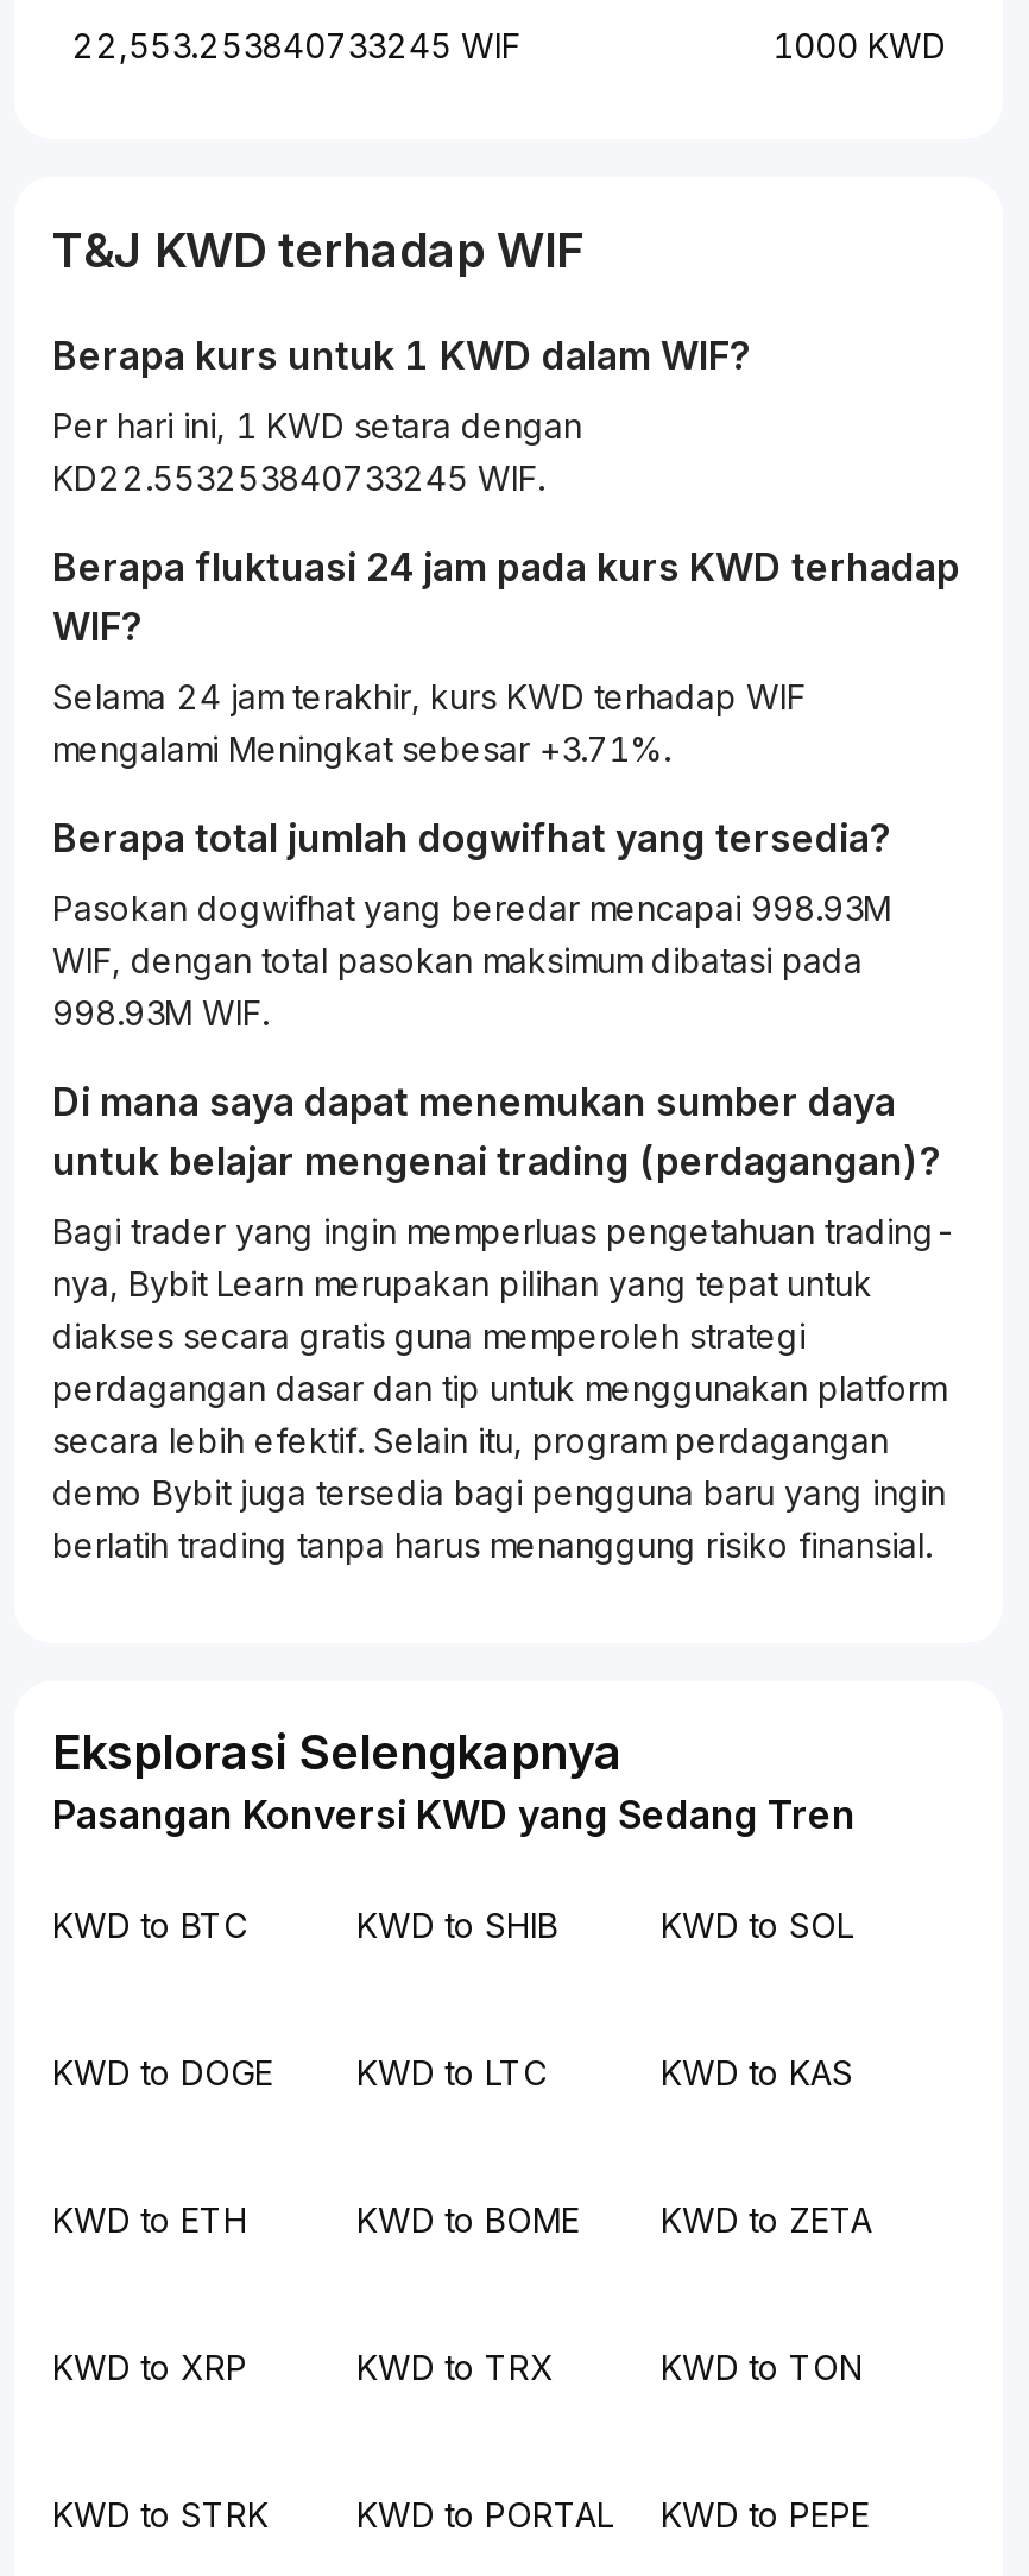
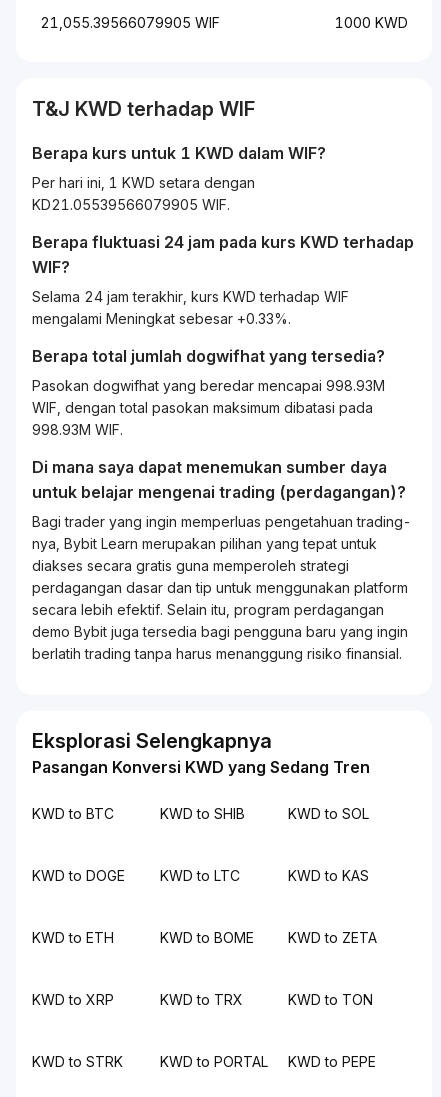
[71,25,520,65] 22,553.253840733245 WIF -> [40,14,220,31] 21,055.39566079905 WIF
[52,457,544,498] KD22.553253840733245 WIF. -> [32,196,230,213] KD21.05539566079905 WIF.
[52,728,670,769] mengalami Meningkat sebesar +3.71%. -> [32,310,291,327] mengalami Meningkat sebesar +0.33%.

